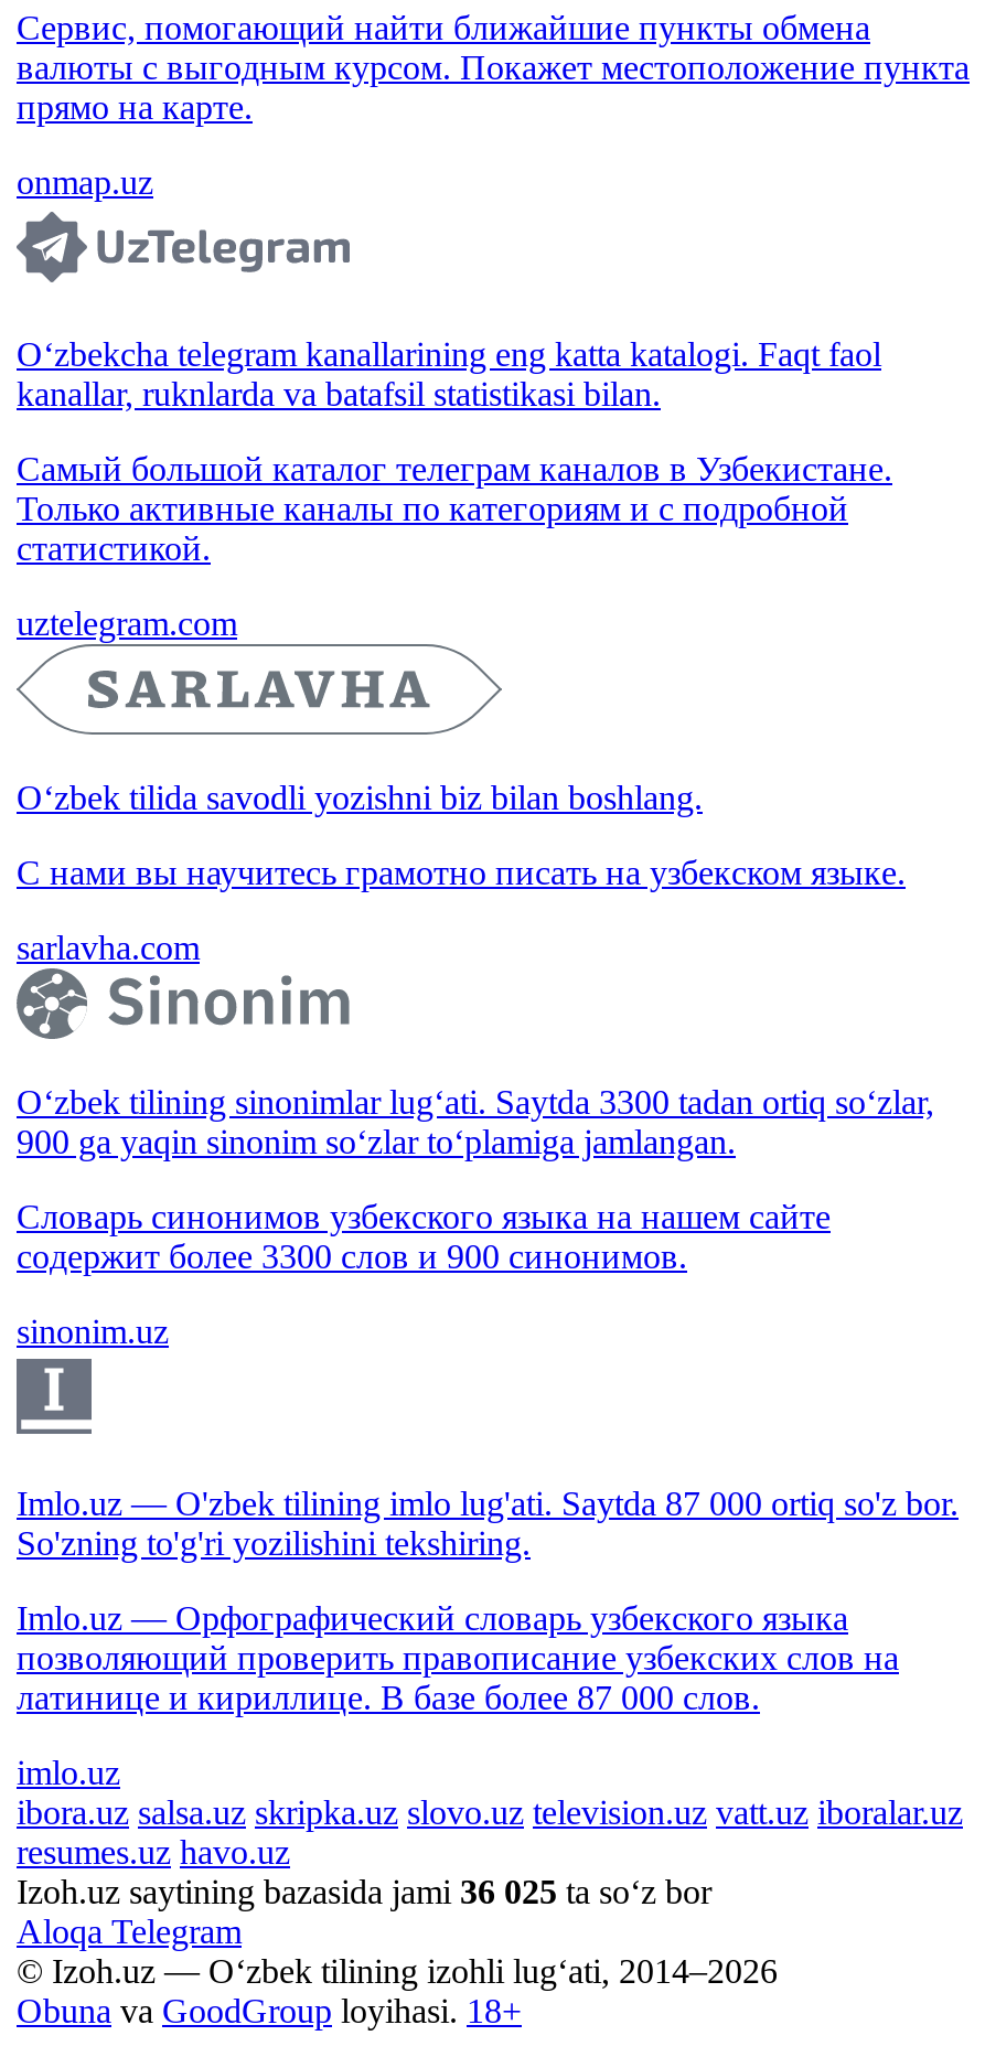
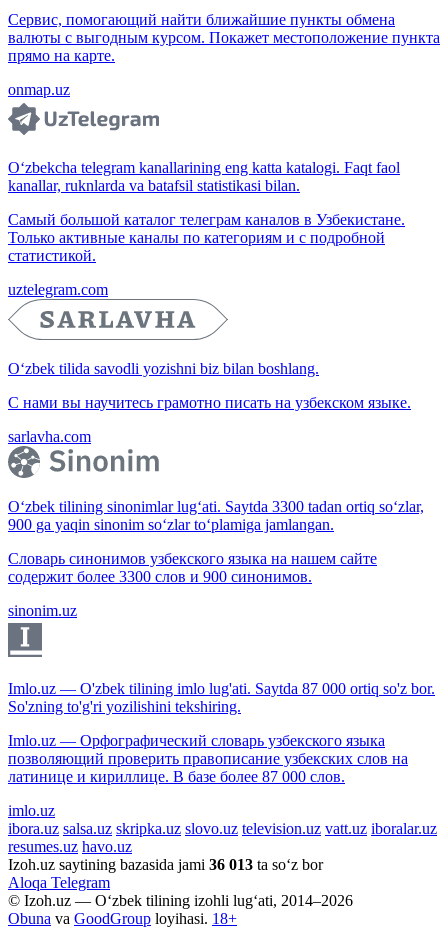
[17,1873,711,1911] Izoh.uz saytining bazasida jami 36 025 ta so‘z bor -> [8,856,323,873] Izoh.uz saytining bazasida jami 36 013 ta so‘z bor

